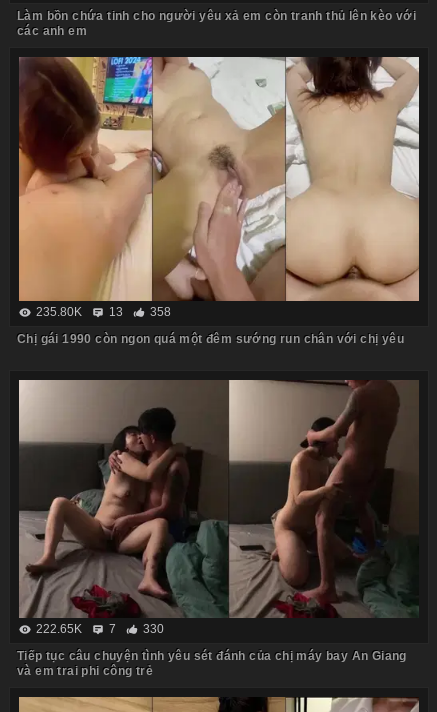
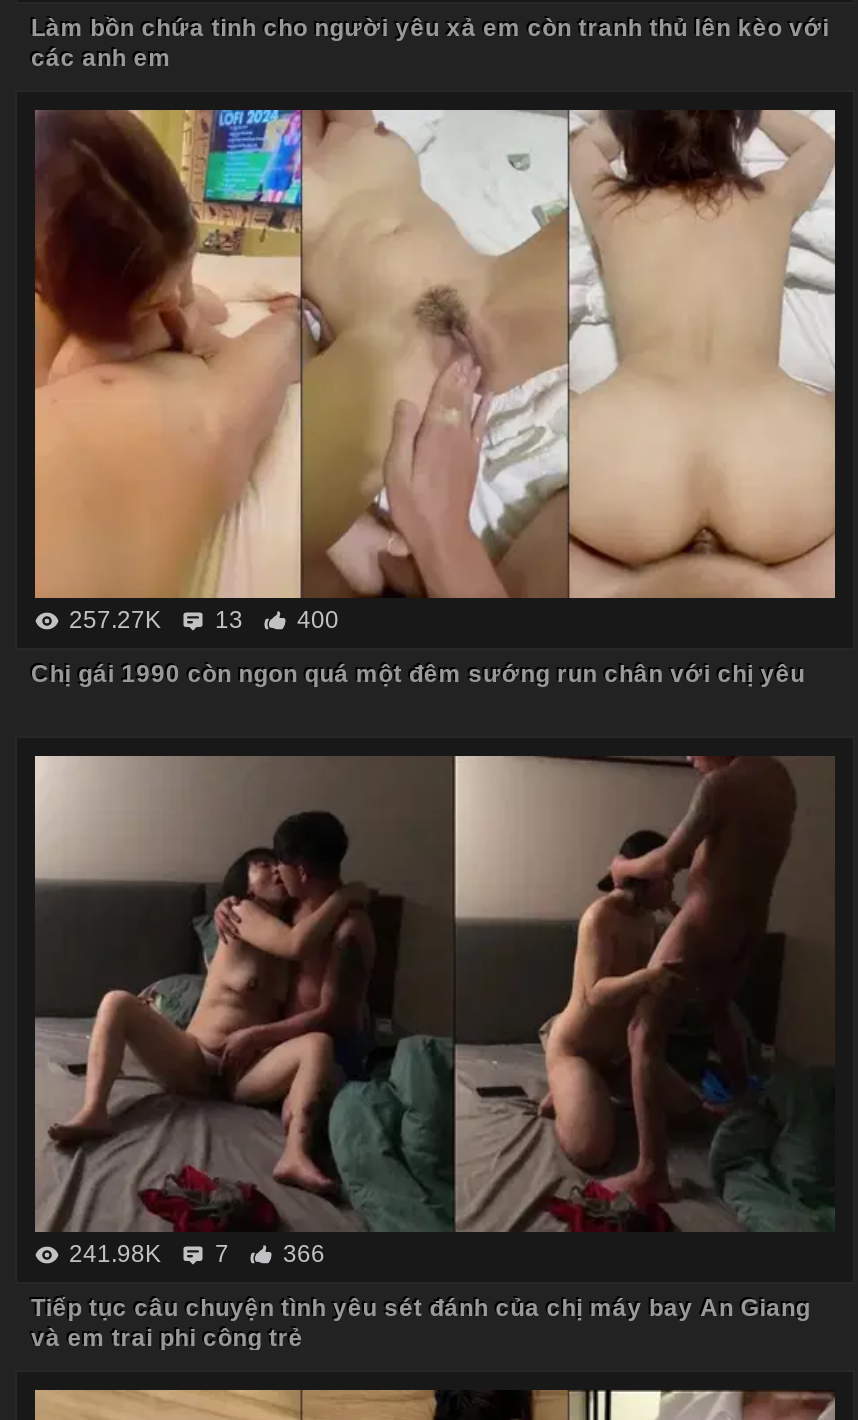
[36,304,82,318] 235.80K -> [69,605,161,633] 257.27K
[150,304,171,318] 358 -> [297,605,339,633] 400
[36,622,82,636] 222.65K -> [69,1240,161,1268] 241.98K
[143,622,164,636] 330 -> [283,1240,325,1268] 366

